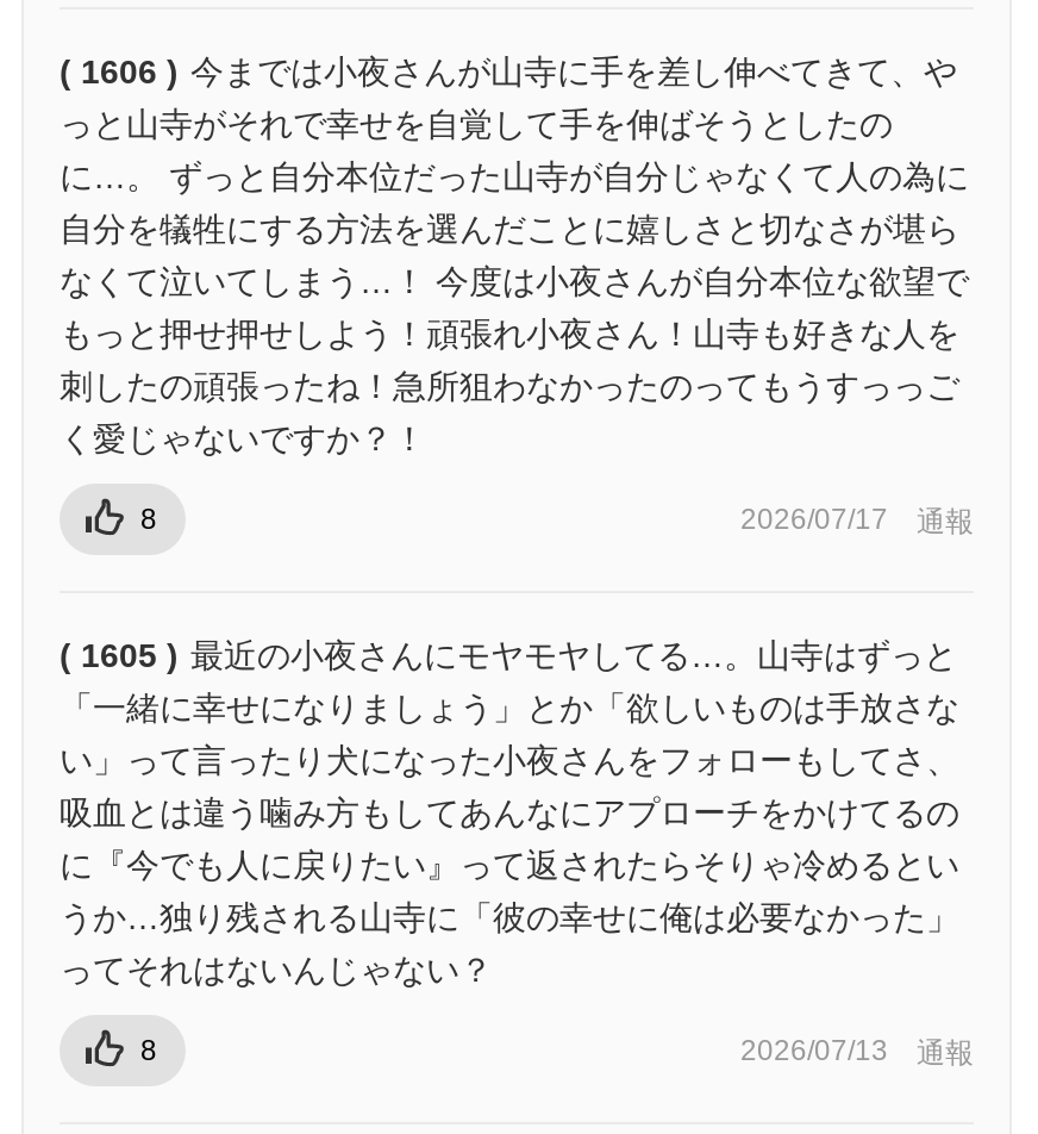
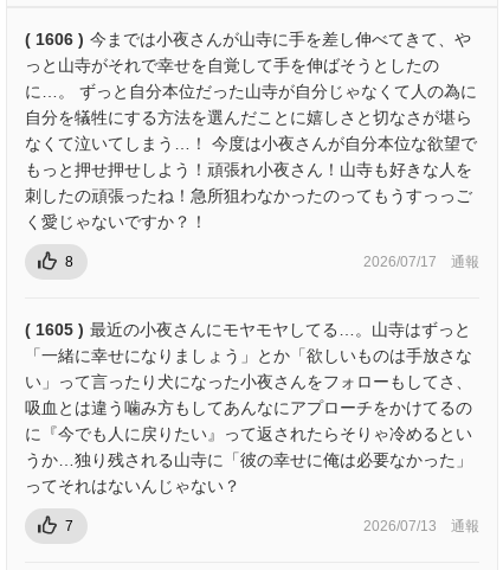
[140,1034,157,1068] 8 -> [65,517,73,534] 7

